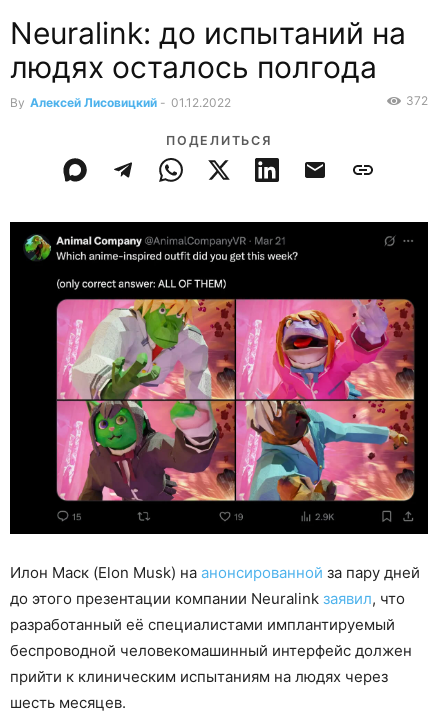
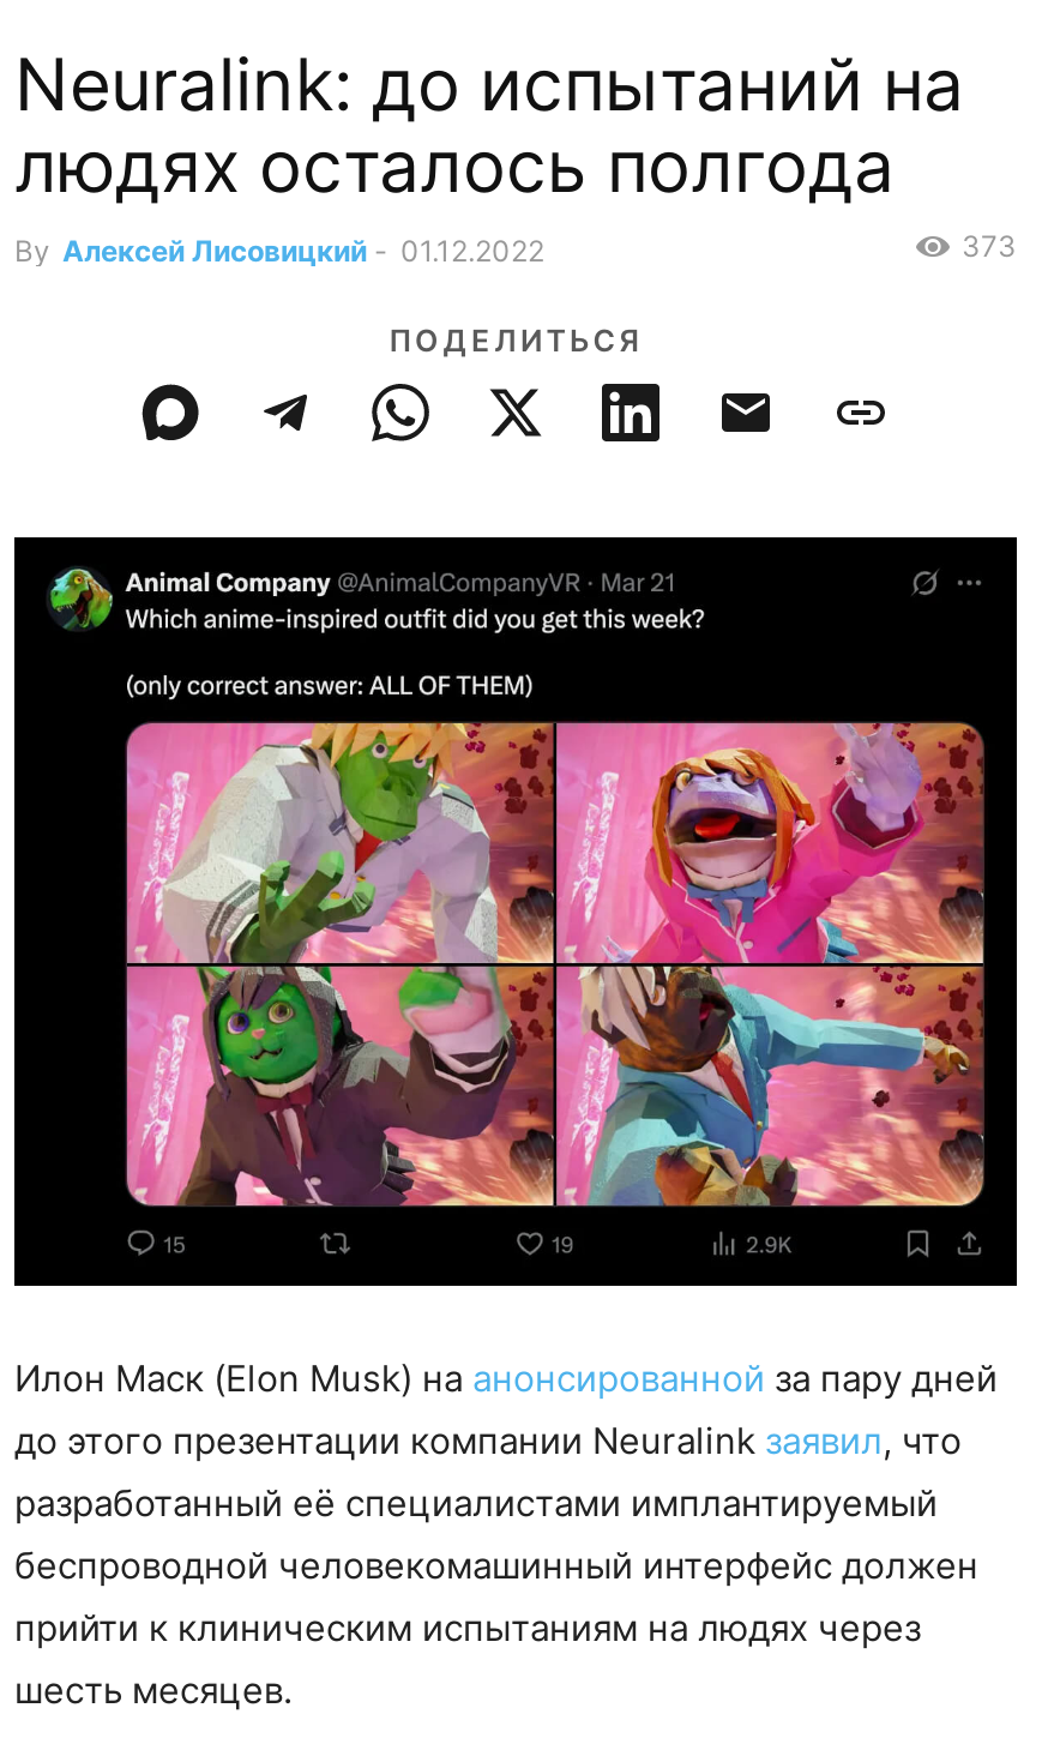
[406,93,428,108] 372 -> [962,227,1017,263] 373

